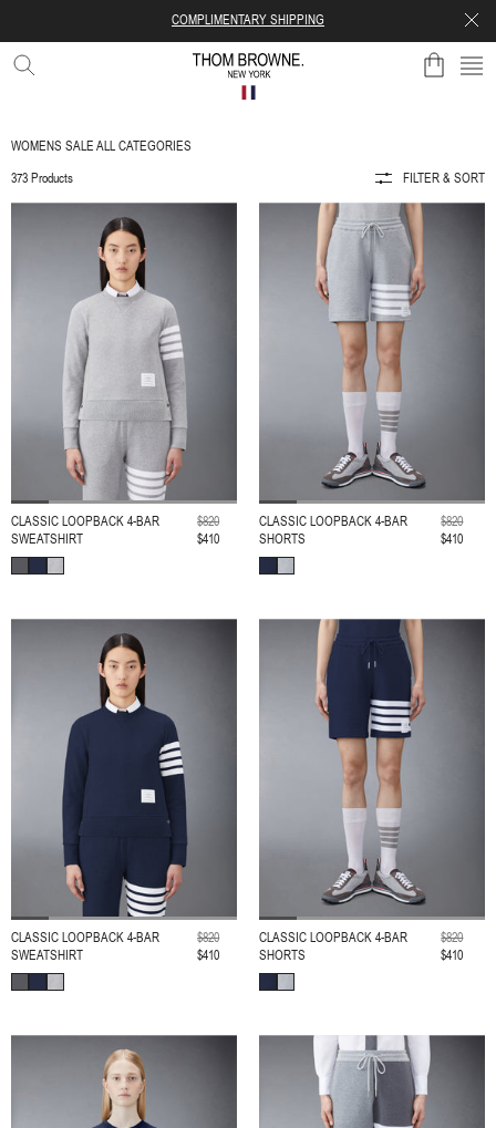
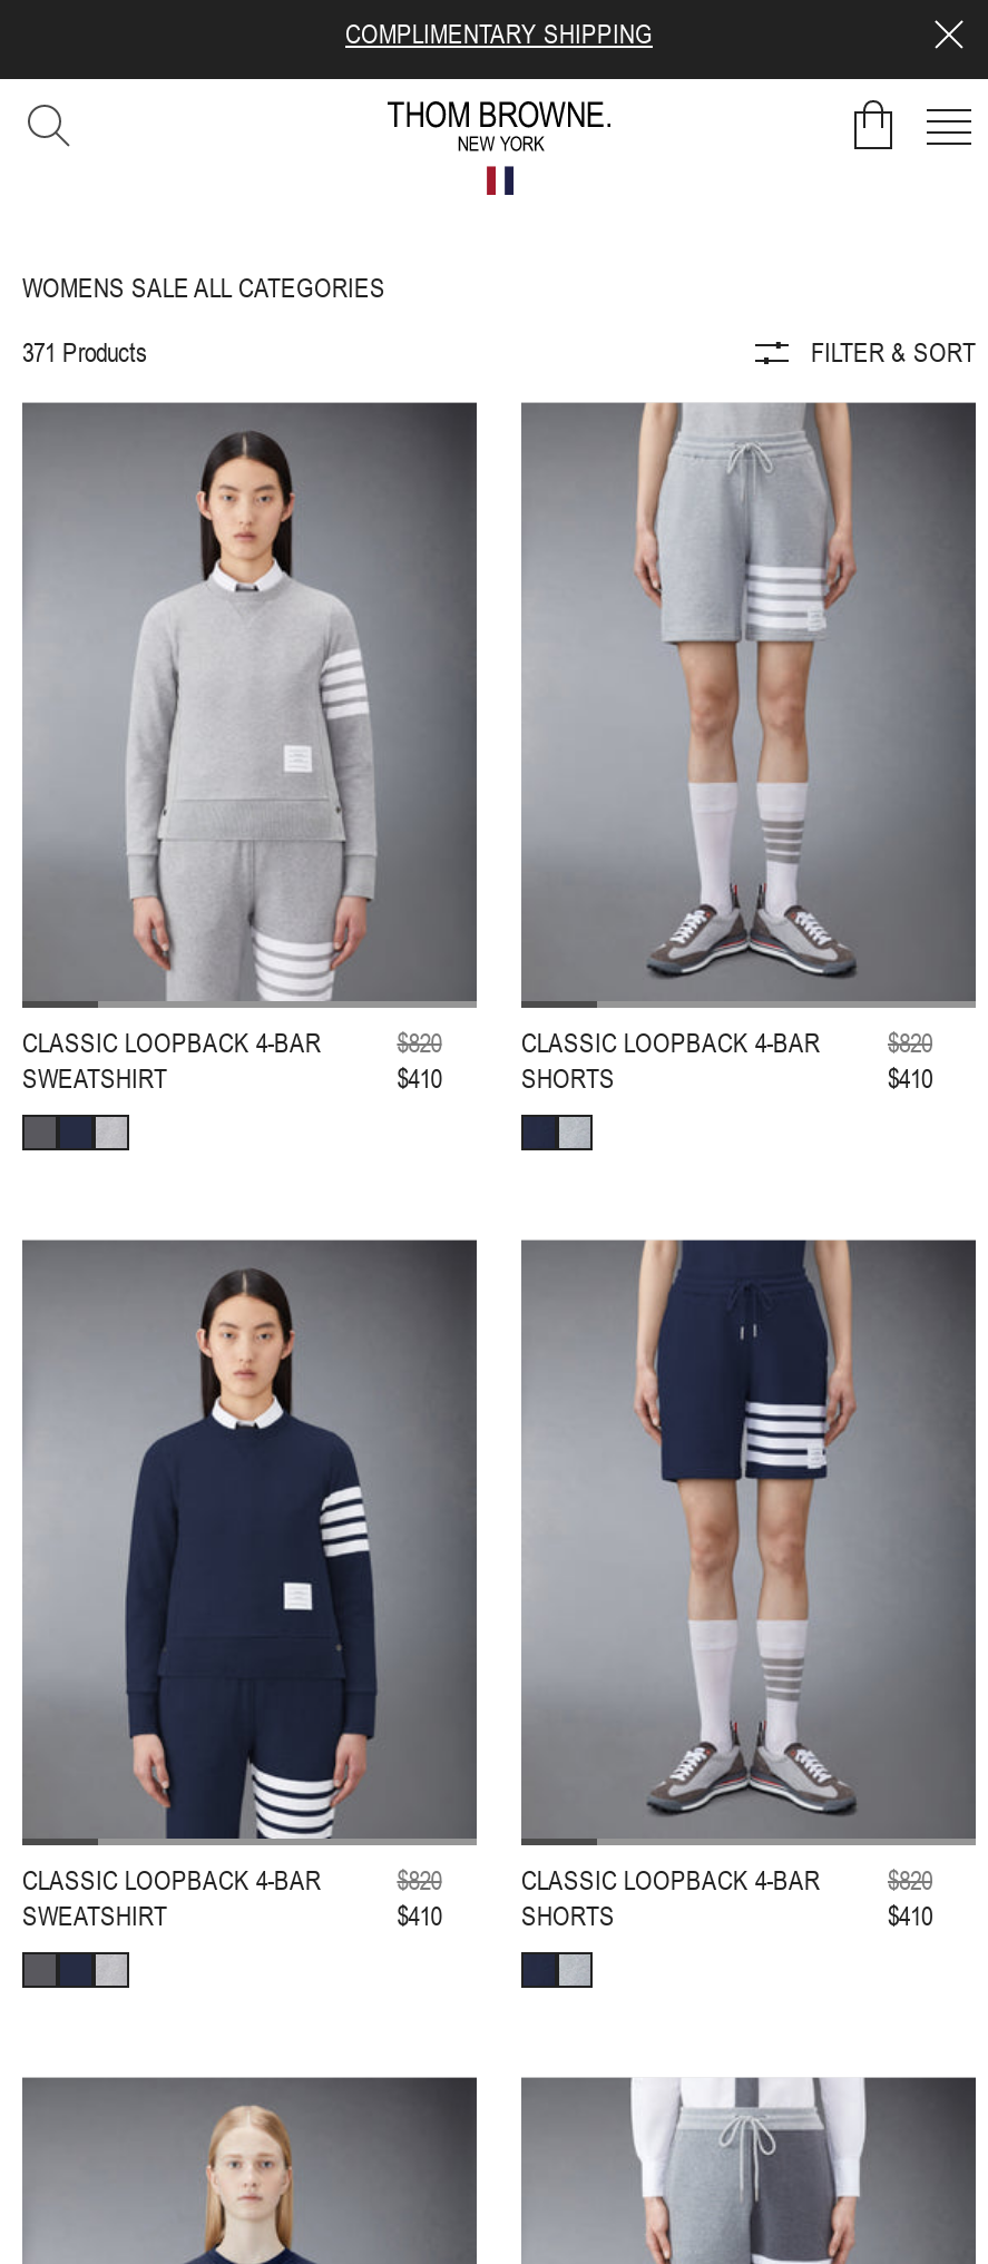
[11,170,73,186] 373 Products -> [22,337,147,369] 371 Products

